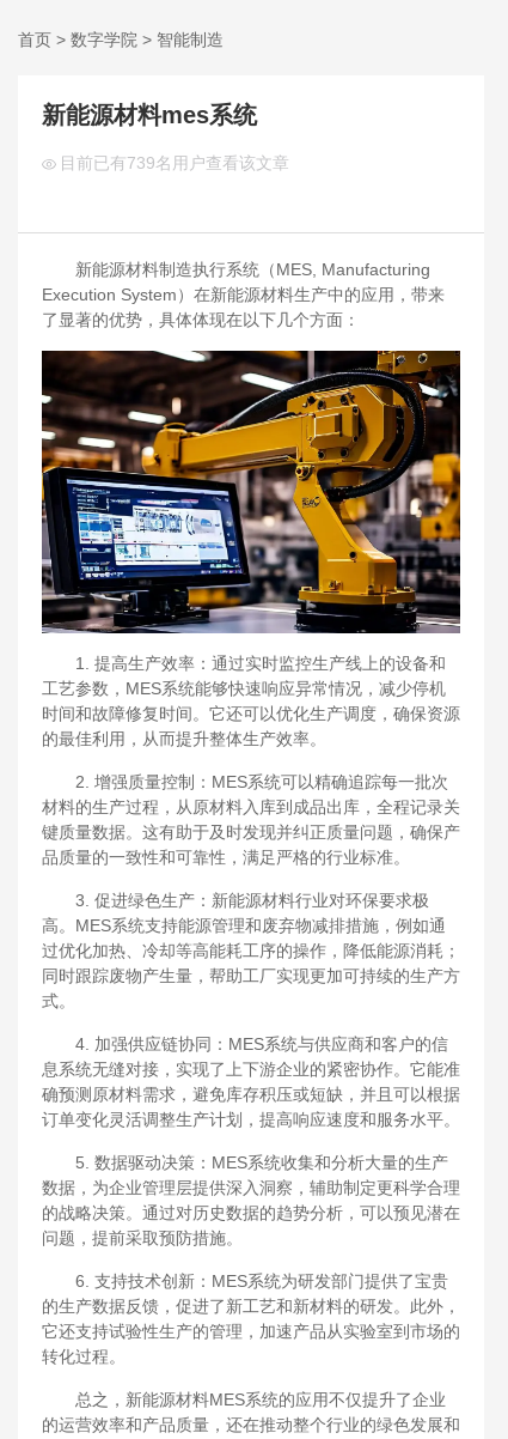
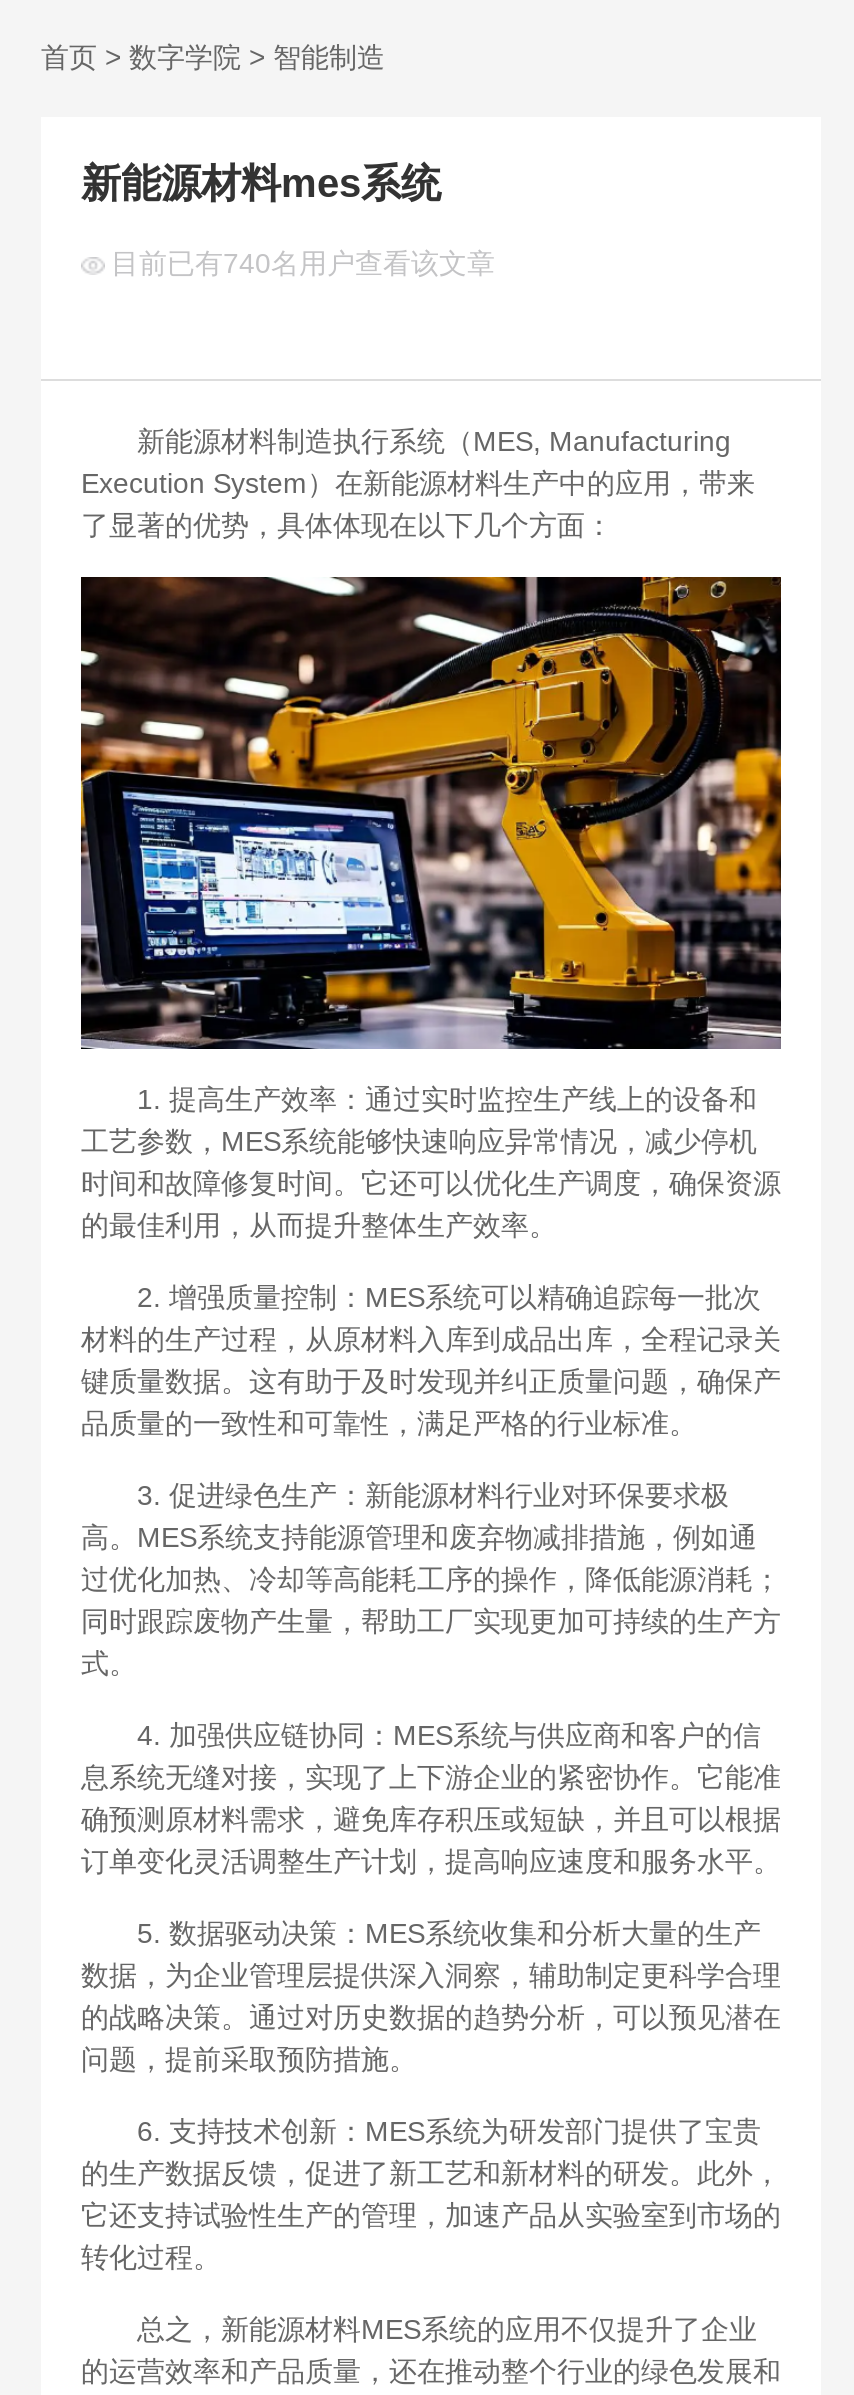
[60,153,289,172] 目前已有739名用户查看该文章 -> [111,247,495,279] 目前已有740名用户查看该文章

